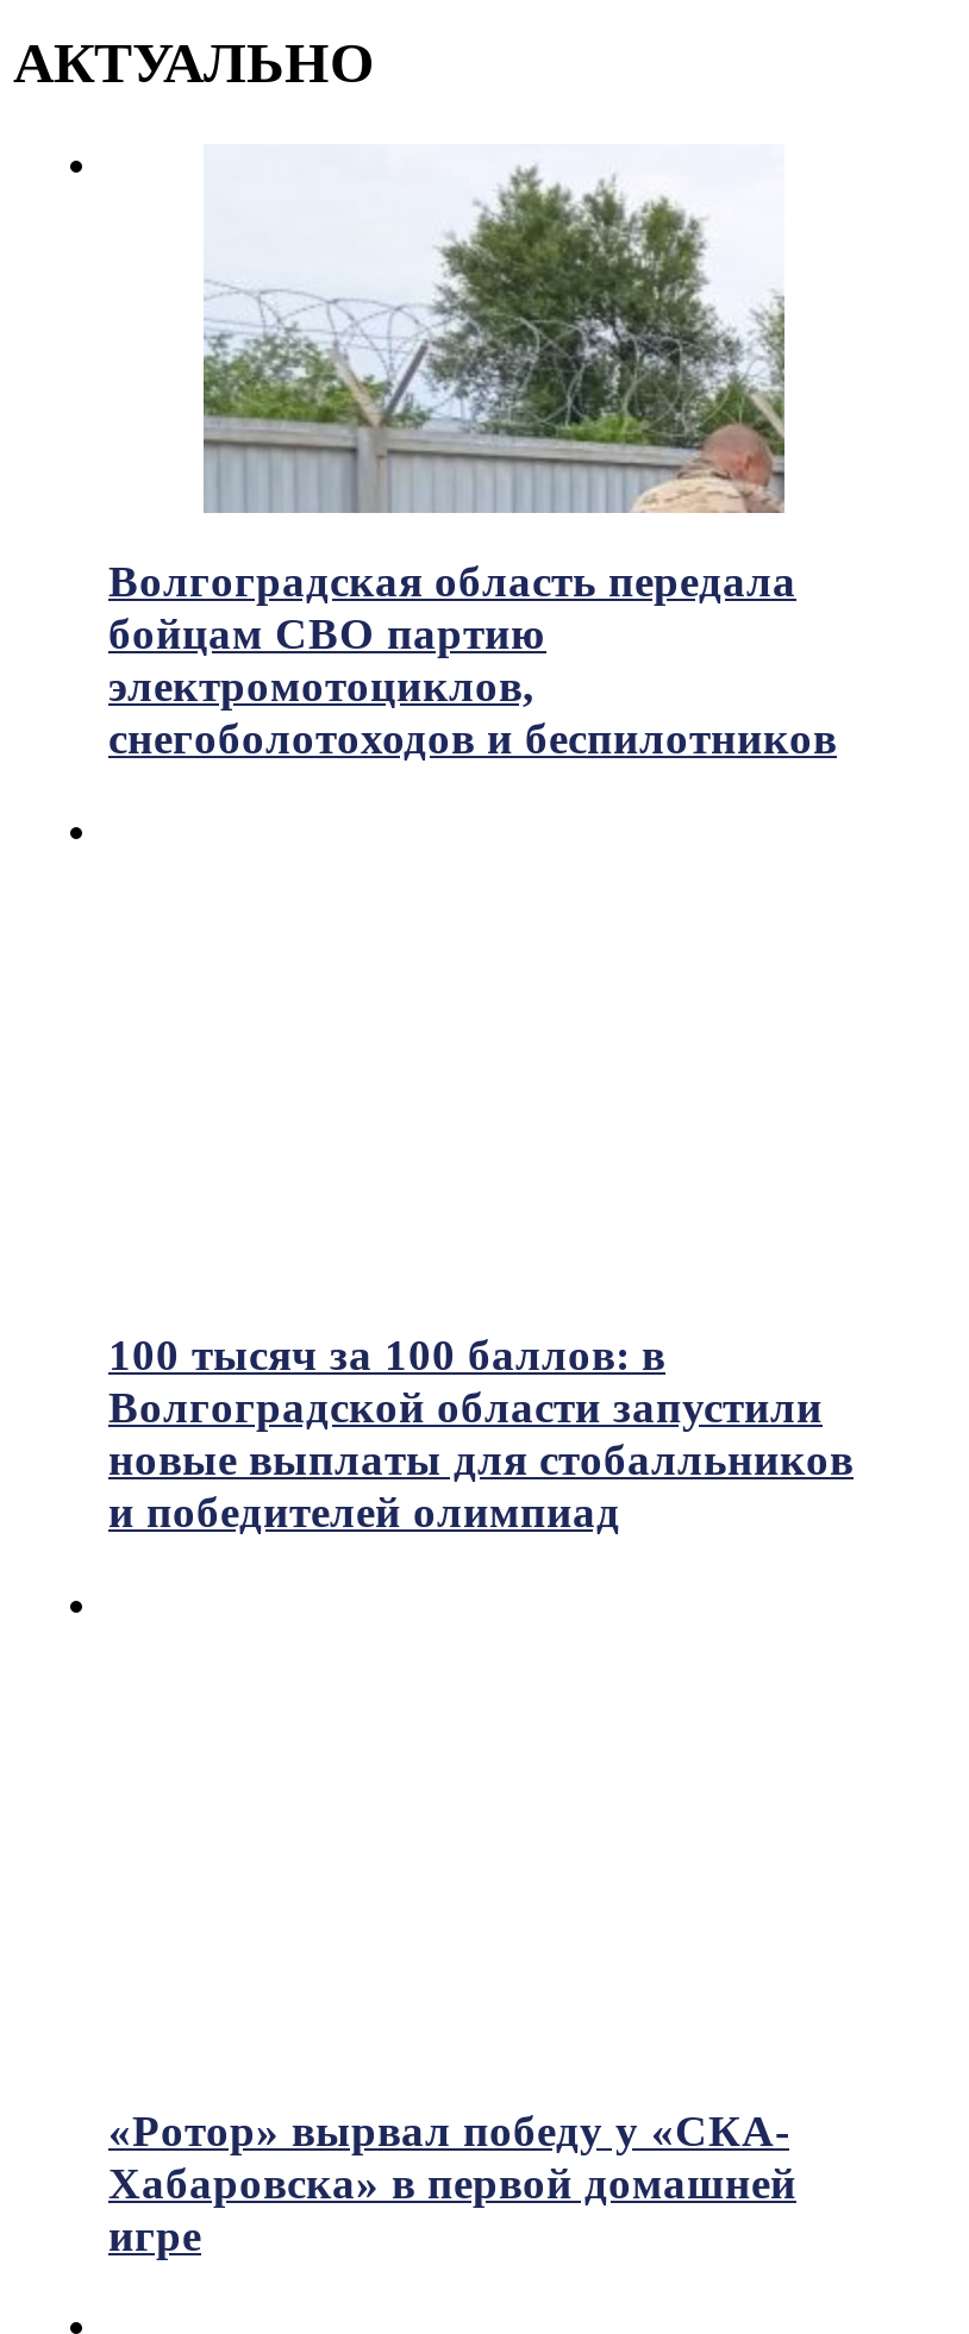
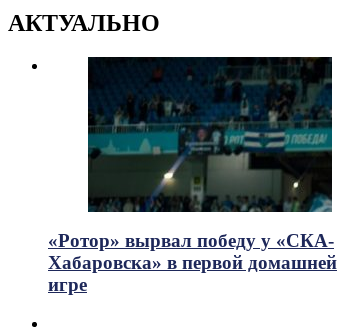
[201,161,787,515] [image] -> [87,56,333,213] [image]
[108,557,837,764] Волгоградская область передала | бойцам СВО партию | электромотоциклов, | снегоболотоходов и беспилотников -> none
[108,1330,854,1538] 100 тысяч за 100 баллов: в | Волгоградской области запустили | новые выплаты для стобалльников | и победителей олимпиад -> none

